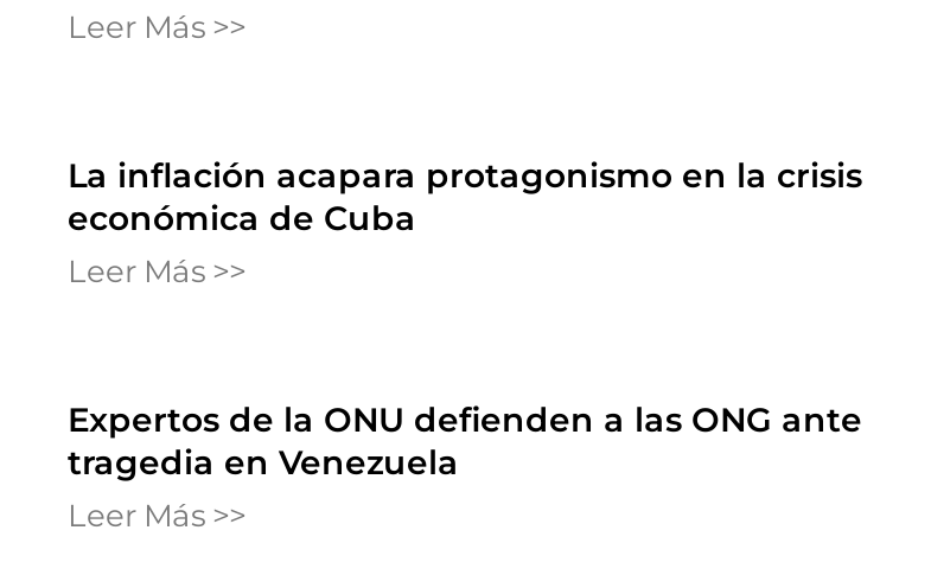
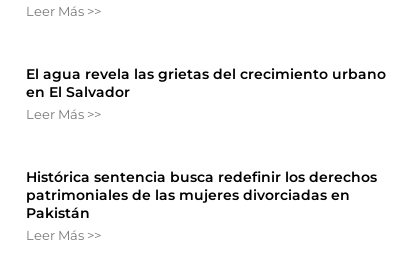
[68,154,862,240] La inflación acapara protagonismo en la crisis | económica de Cuba -> [26,65,386,101] El agua revela las grietas del crecimiento urbano | en El Salvador
[68,399,862,484] Expertos de la ONU defienden a las ONG ante | tragedia en Venezuela -> [26,168,377,222] Histórica sentencia busca redefinir los derechos | patrimoniales de las mujeres divorciadas en | Pakistán

